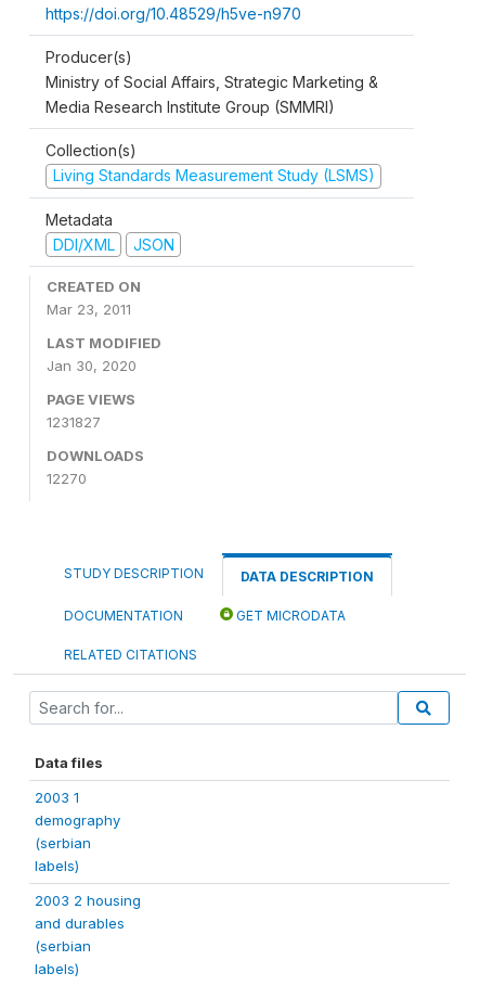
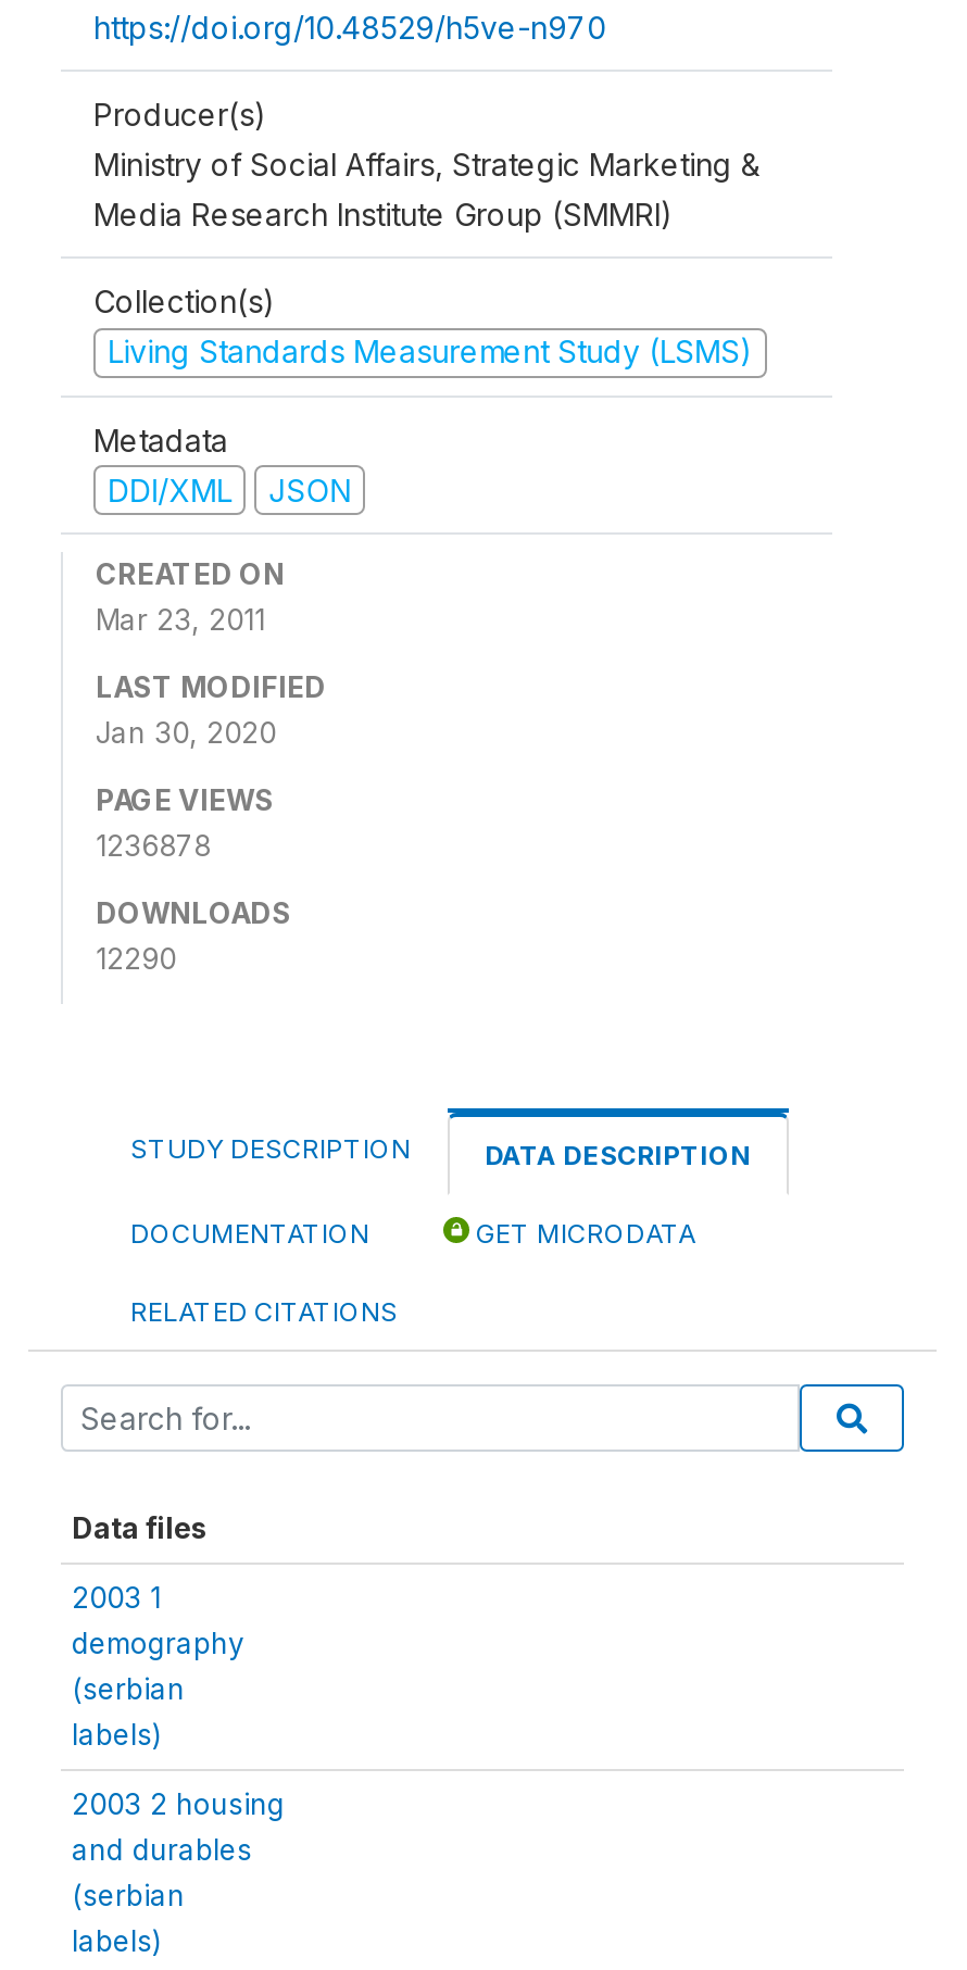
[47,413,101,431] 1231827 -> [96,828,211,863] 1236878
[47,470,87,487] 12270 -> [96,941,176,976] 12290

